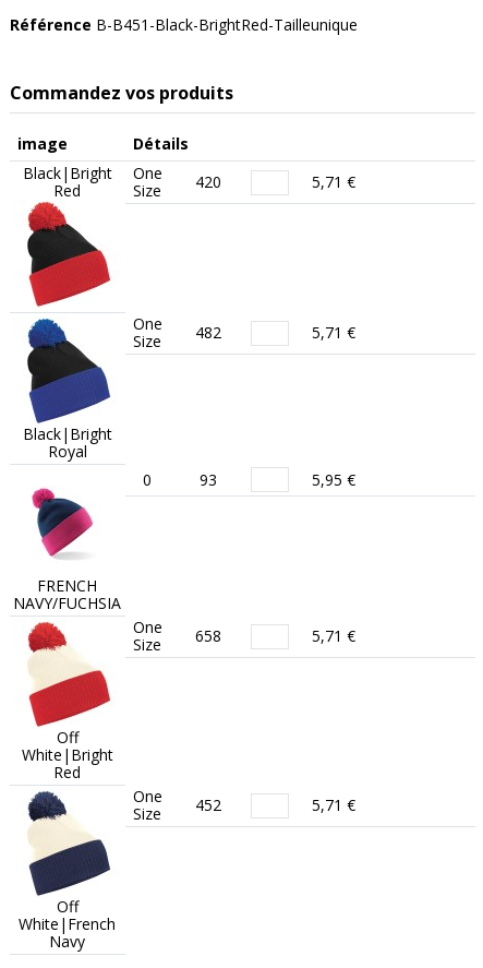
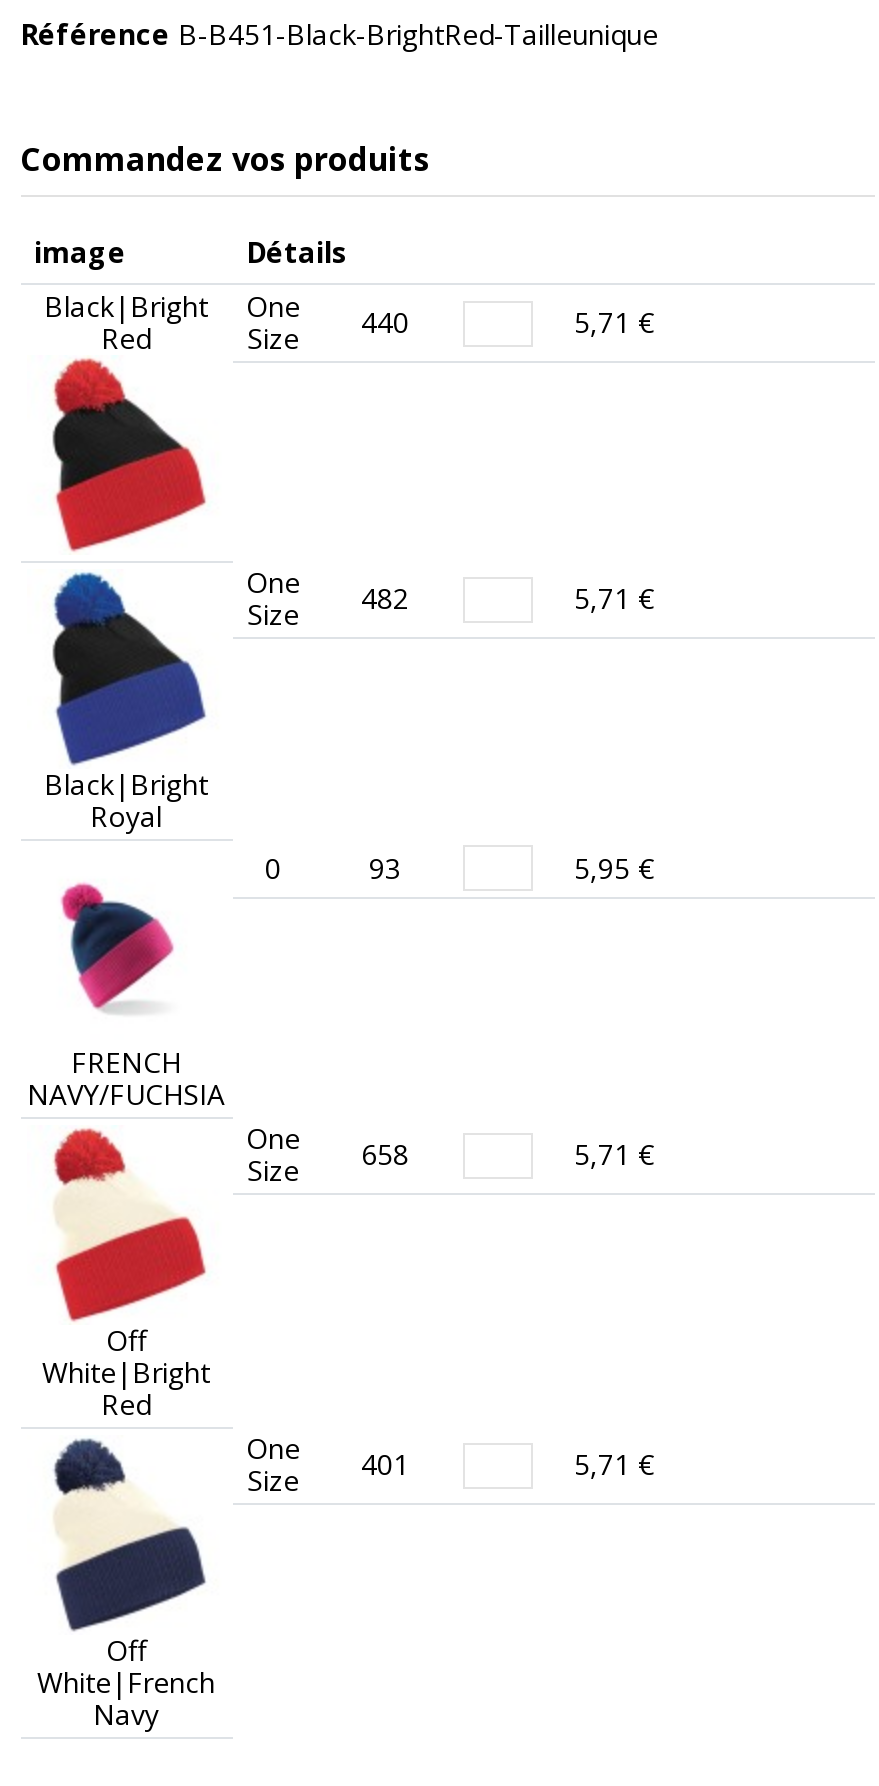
[195,171,221,192] 420 -> [361,303,409,341] 440
[132,786,221,824] One Size 452 -> [246,1429,409,1499] One Size 401

